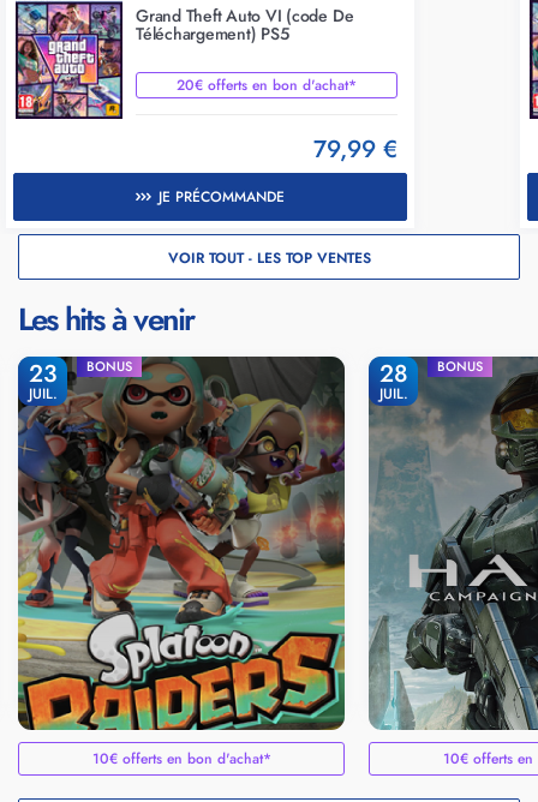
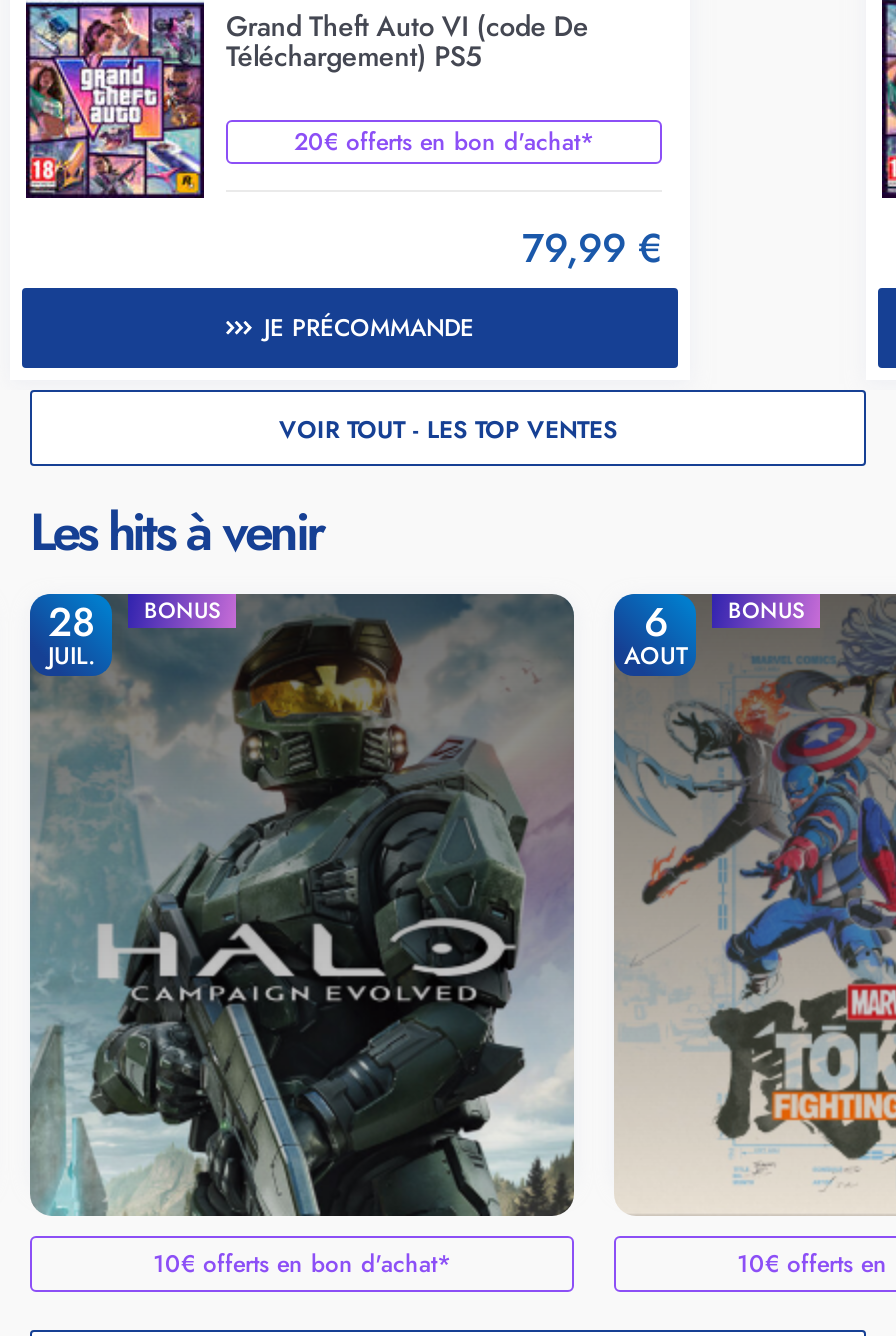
[17,356,346,731] [image] | 23 BONUS -> [30,593,574,1218] [image] | 28 BONUS
[369,356,534,731] [image] | 28 | JUIL. -> [614,593,890,1216] [image] | 6 | AOUT

